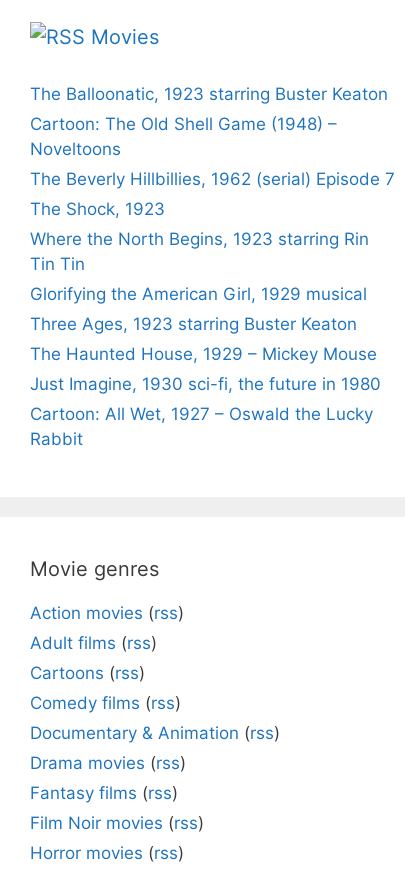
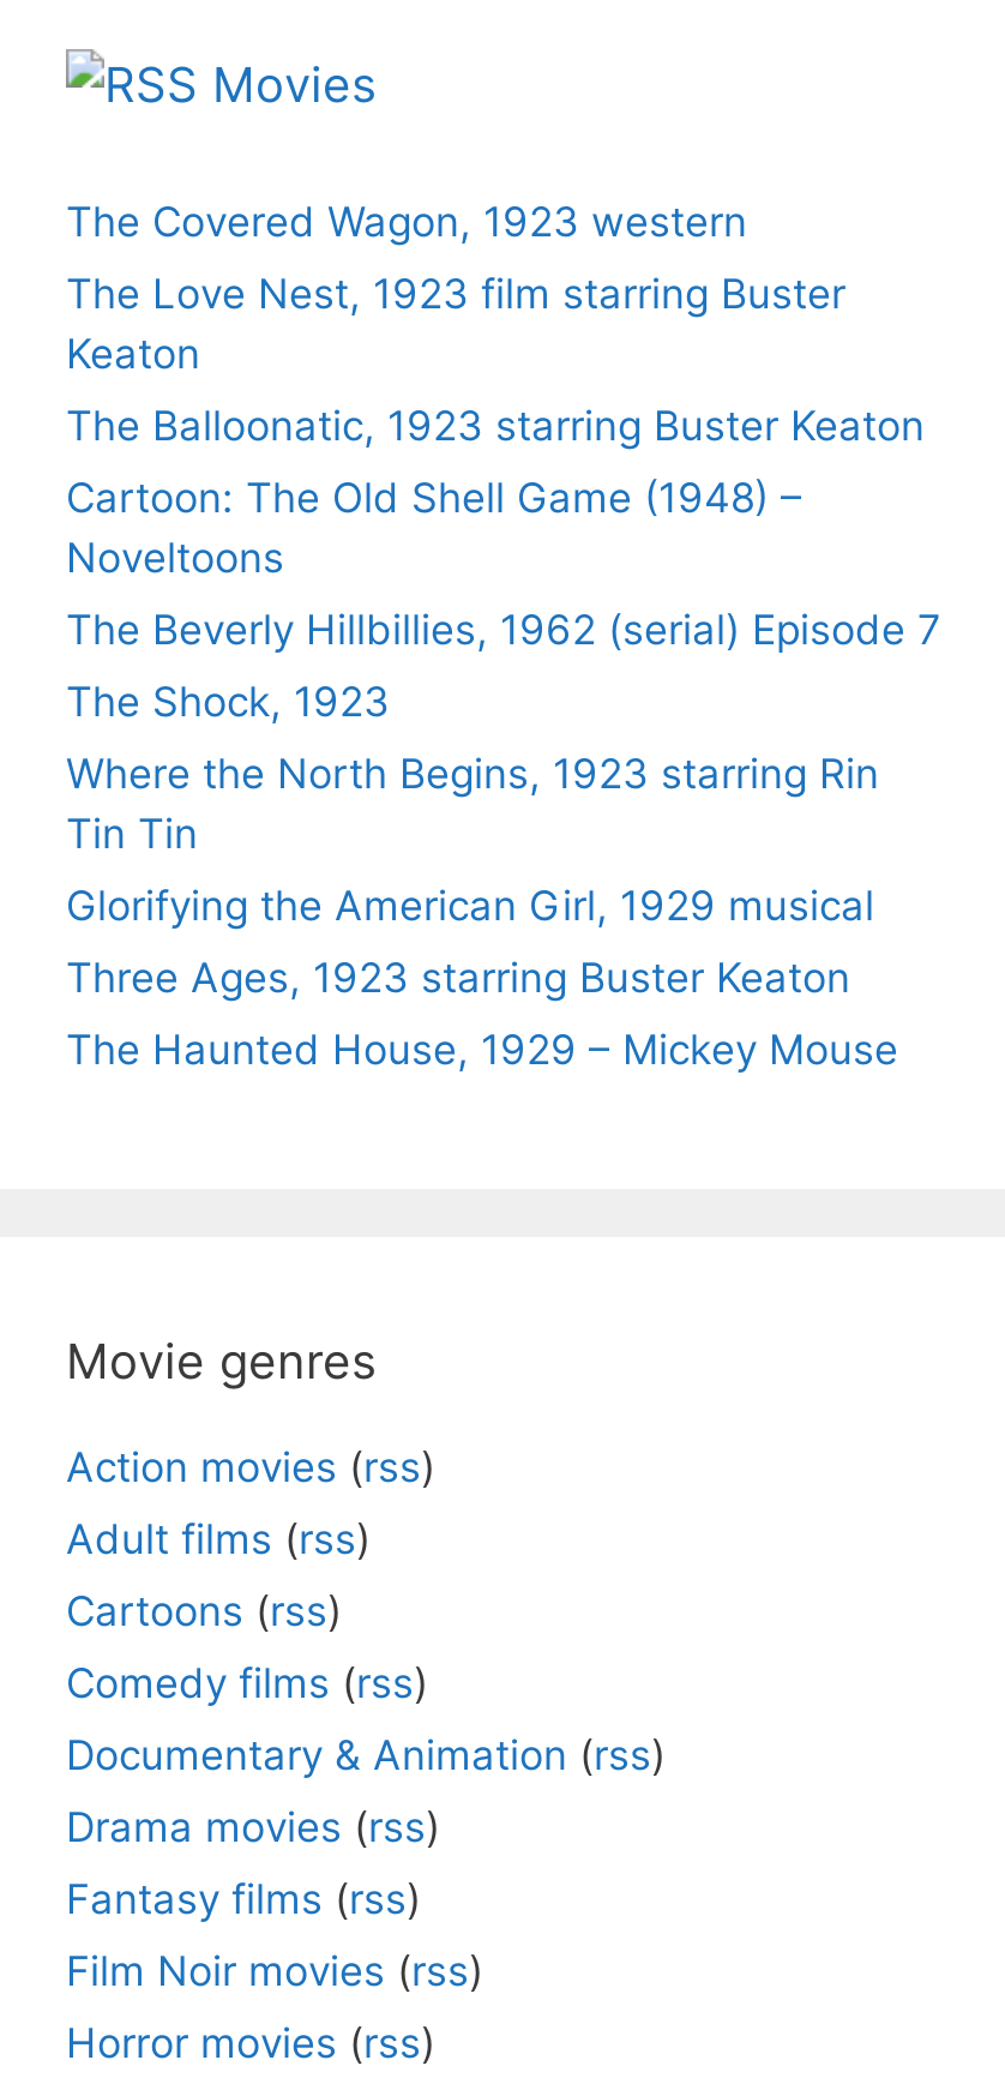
none -> [66,198,845,378] The Covered Wagon, 1923 western | The Love Nest, 1923 film starring Buster | Keaton
moved [30,84,395,364] -> [66,402,941,1074]: The Balloonatic, 1923 starring Buster Keaton | Cartoon: The Old Shell Game (1948) – | Noveltoons | ... | Three Ages, 1923 starring Buster Keaton | The Haunted House, 1929 – Mickey Mouse
[30,374,381,449] Just Imagine, 1930 sci-fi, the future in 1980 | Cartoon: All Wet, 1927 – Oswald the Lucky | Rabbit -> none

